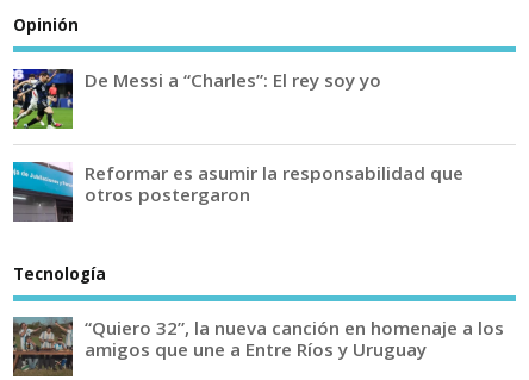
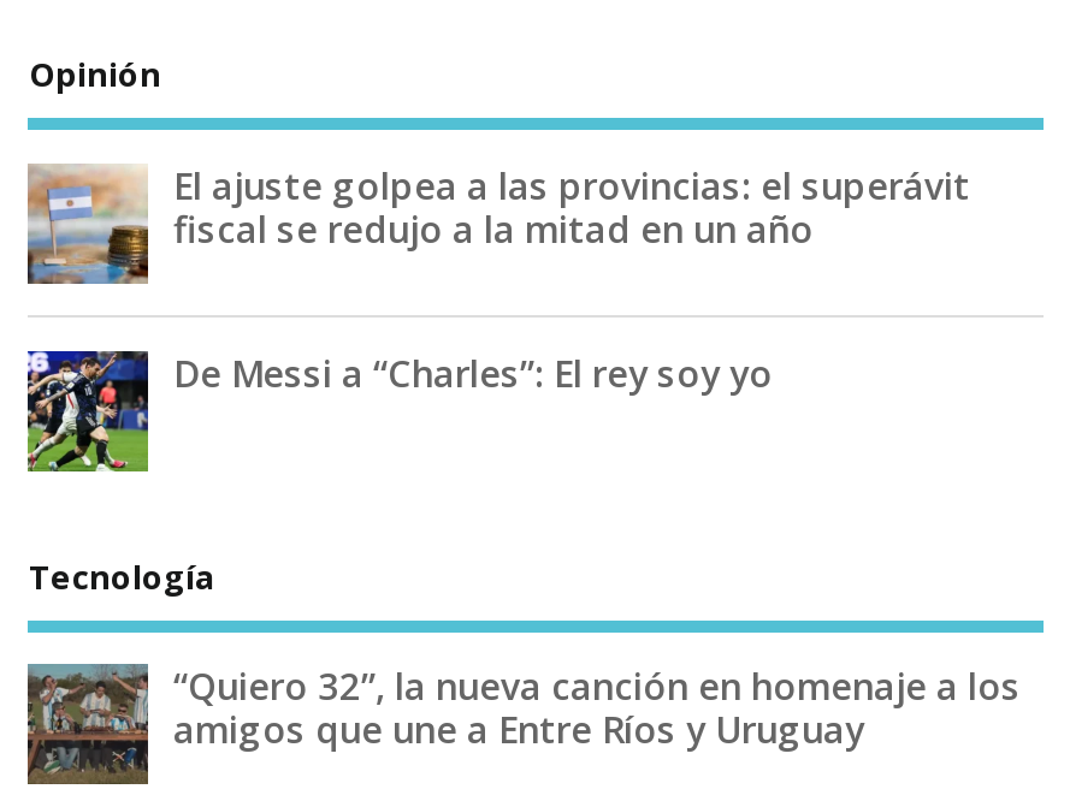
none -> [25,161,970,286] [image] | El ajuste golpea a las provincias: el superávit | fiscal se redujo a la mitad en un año
moved [11,67,382,130] -> [23,346,772,474]: [image] | De Messi a “Charles”: El rey soy yo
[12,161,464,223] [image] | Reformar es asumir la responsabilidad que | otros postergaron -> none

